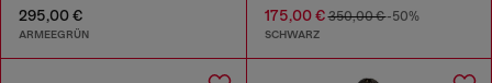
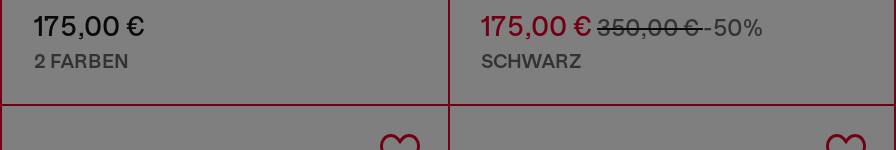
[19,6,89,41] 295,00 € | ARMEEGRÜN -> [34,9,144,74] 175,00 € | 2 FARBEN

